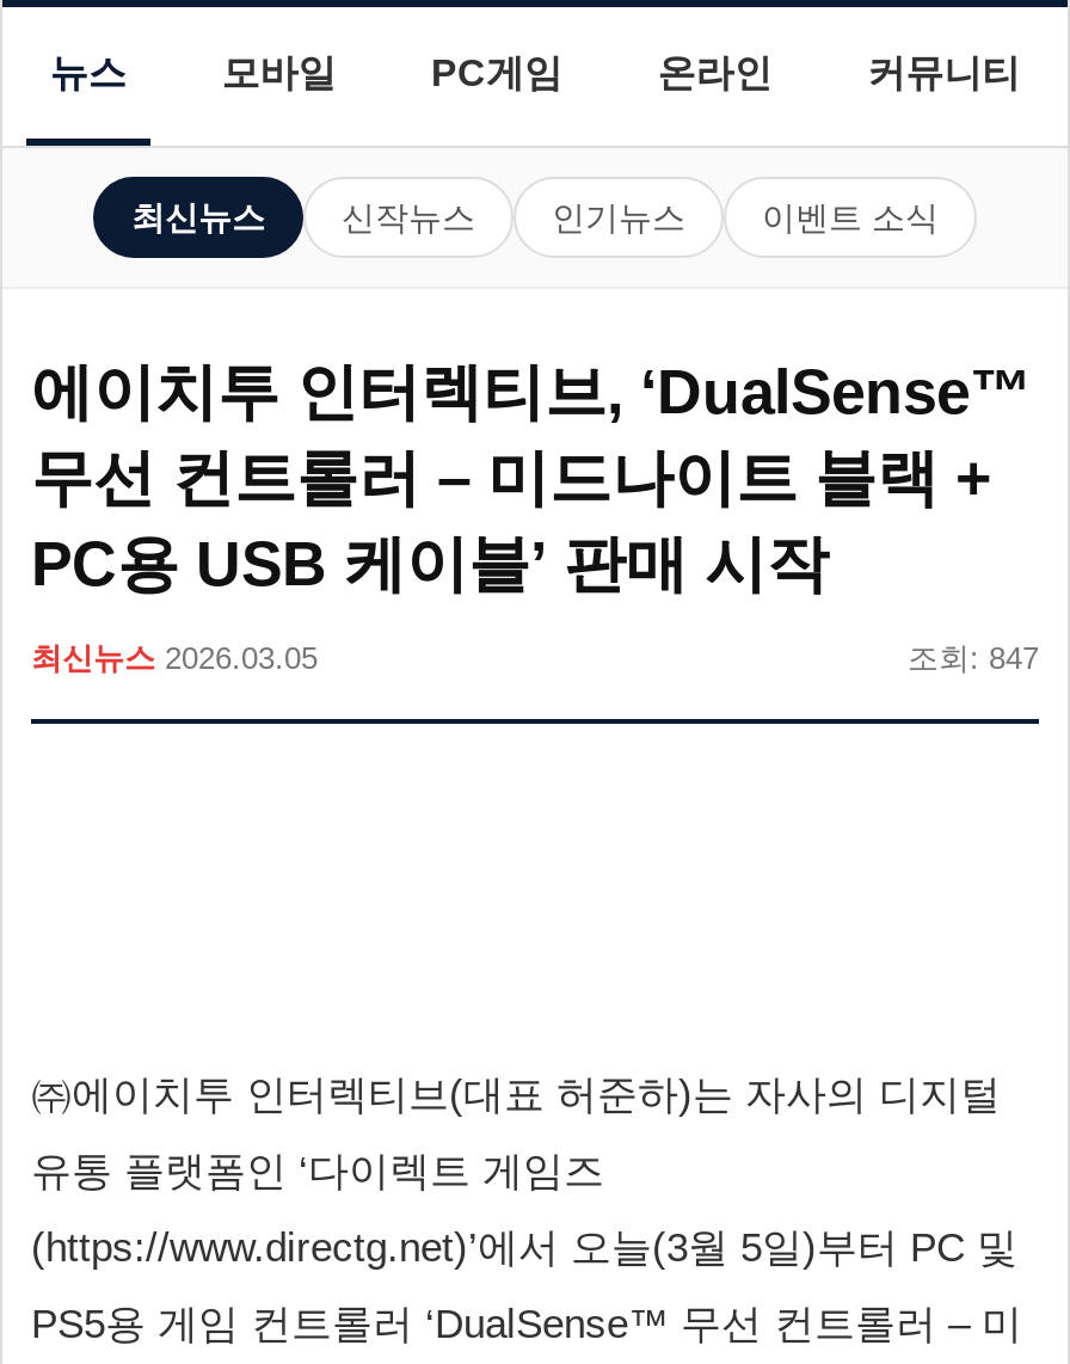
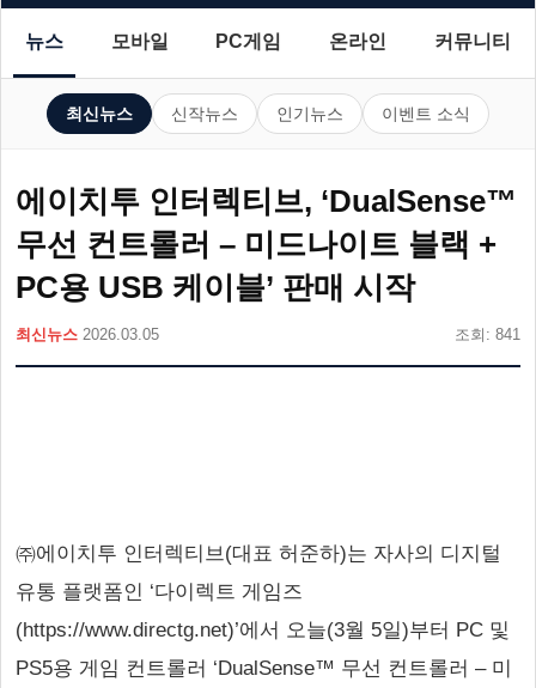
[908,640,1039,676] 조회: 847 -> [455,325,520,343] 조회: 841

